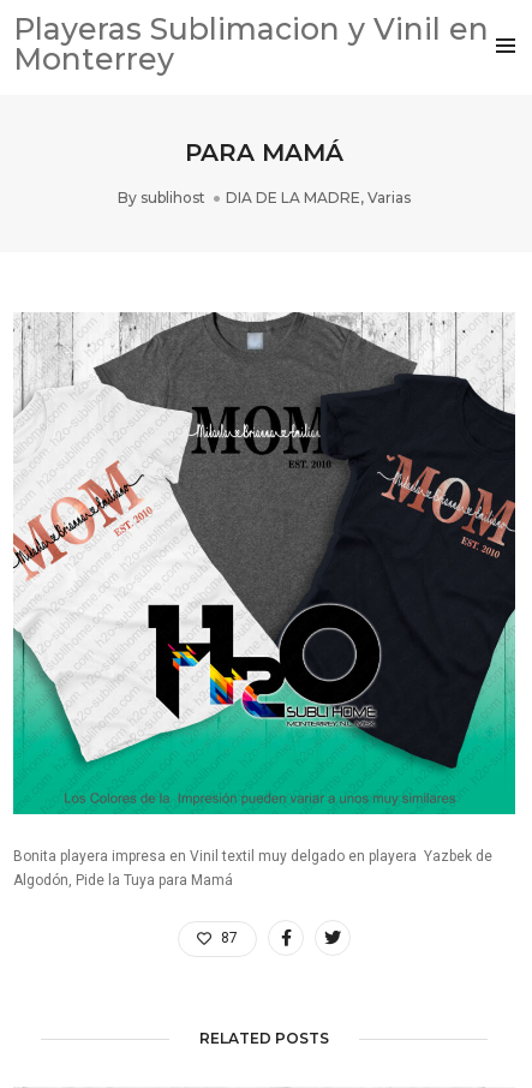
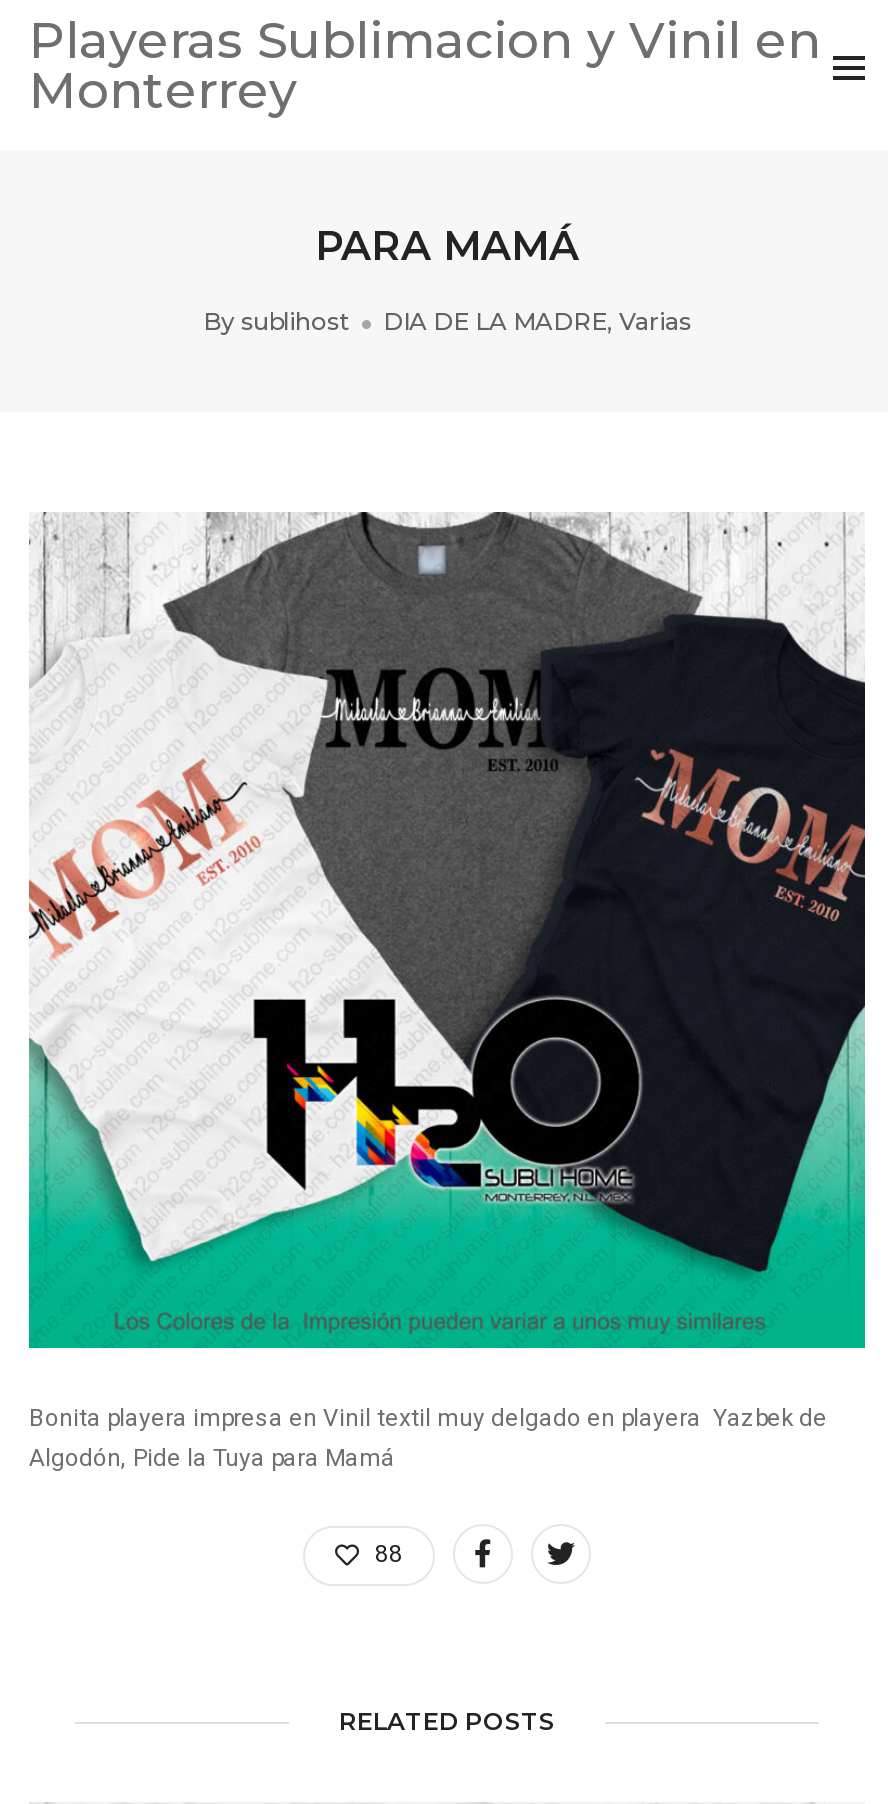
[221,929,238,946] 87 -> [375,1540,403,1568] 88

